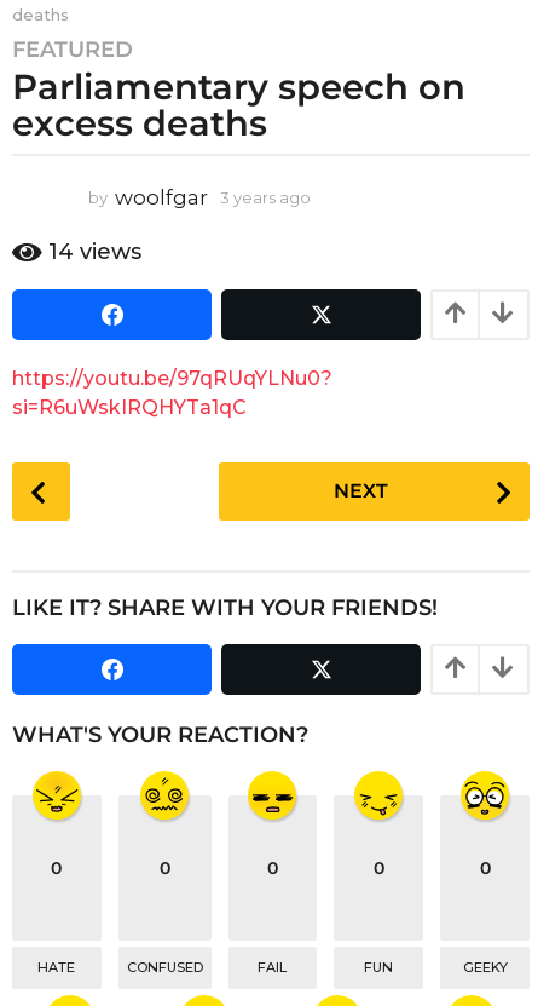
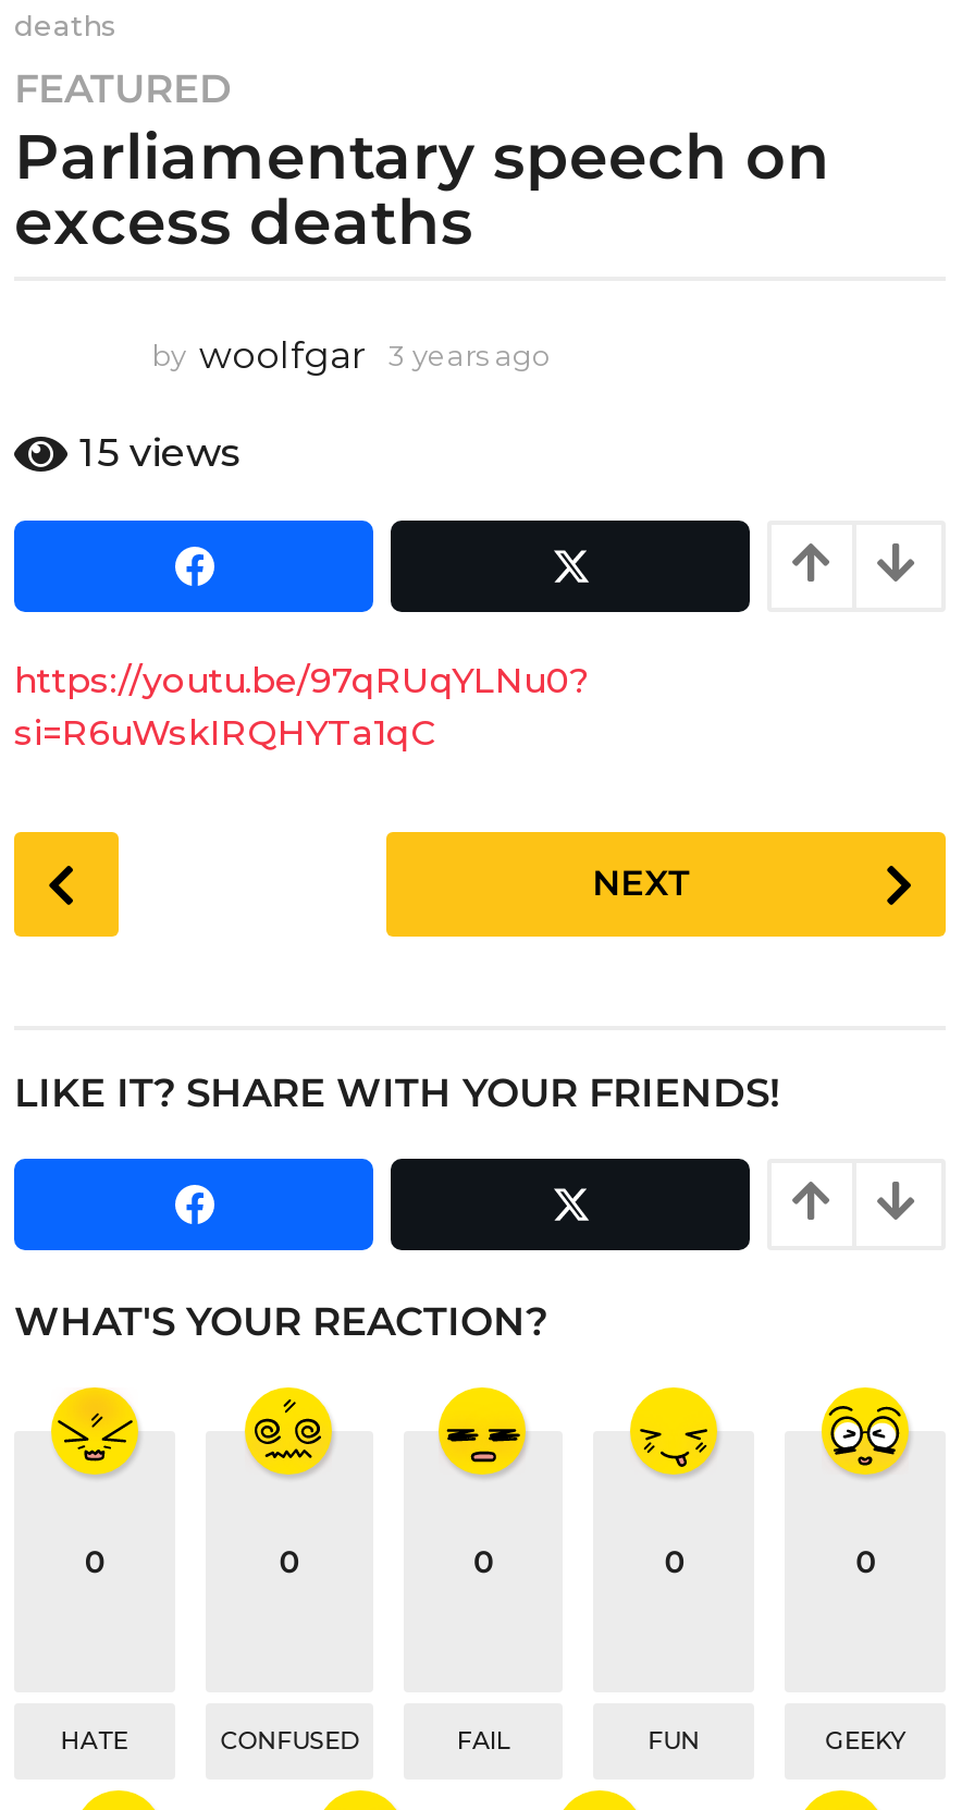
[48,239,141,265] 14 views -> [79,429,240,477] 15 views

